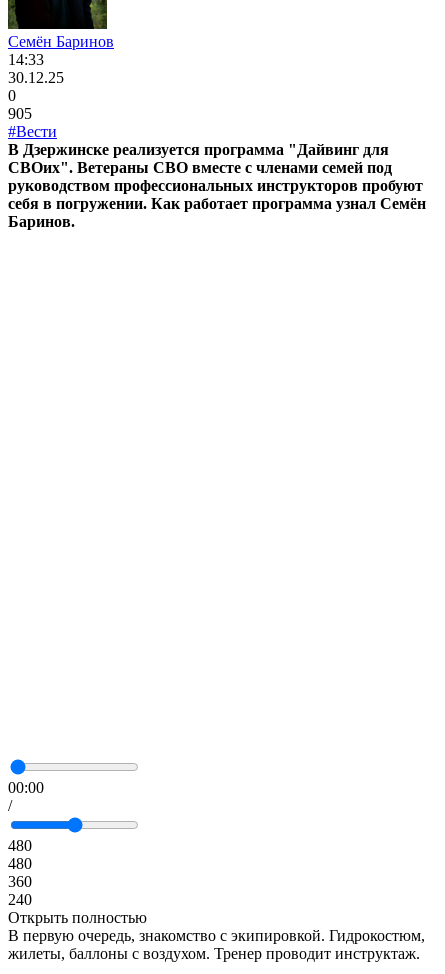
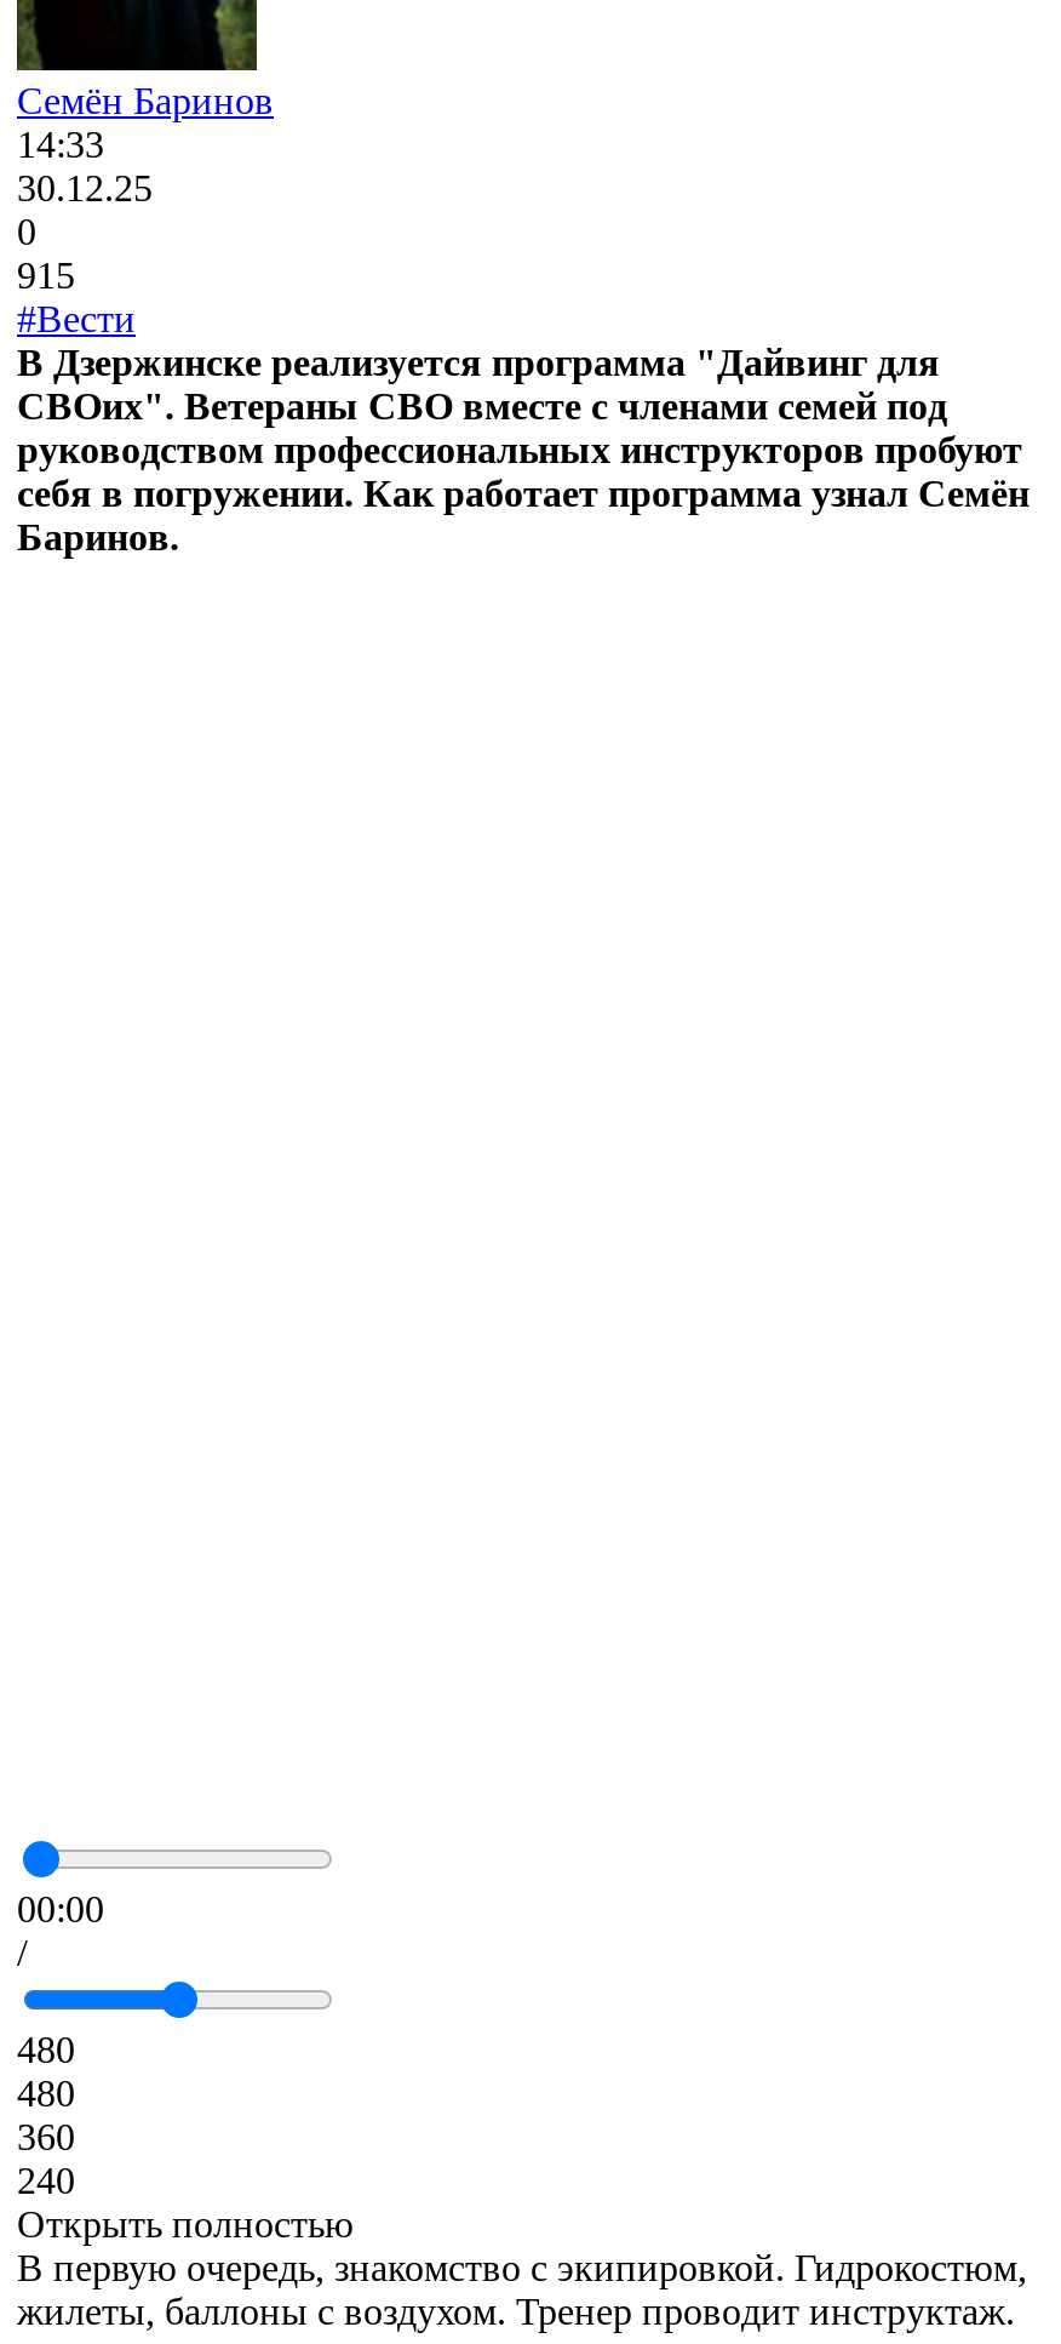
[8,105,32,122] 905 -> [17,254,75,295] 915

